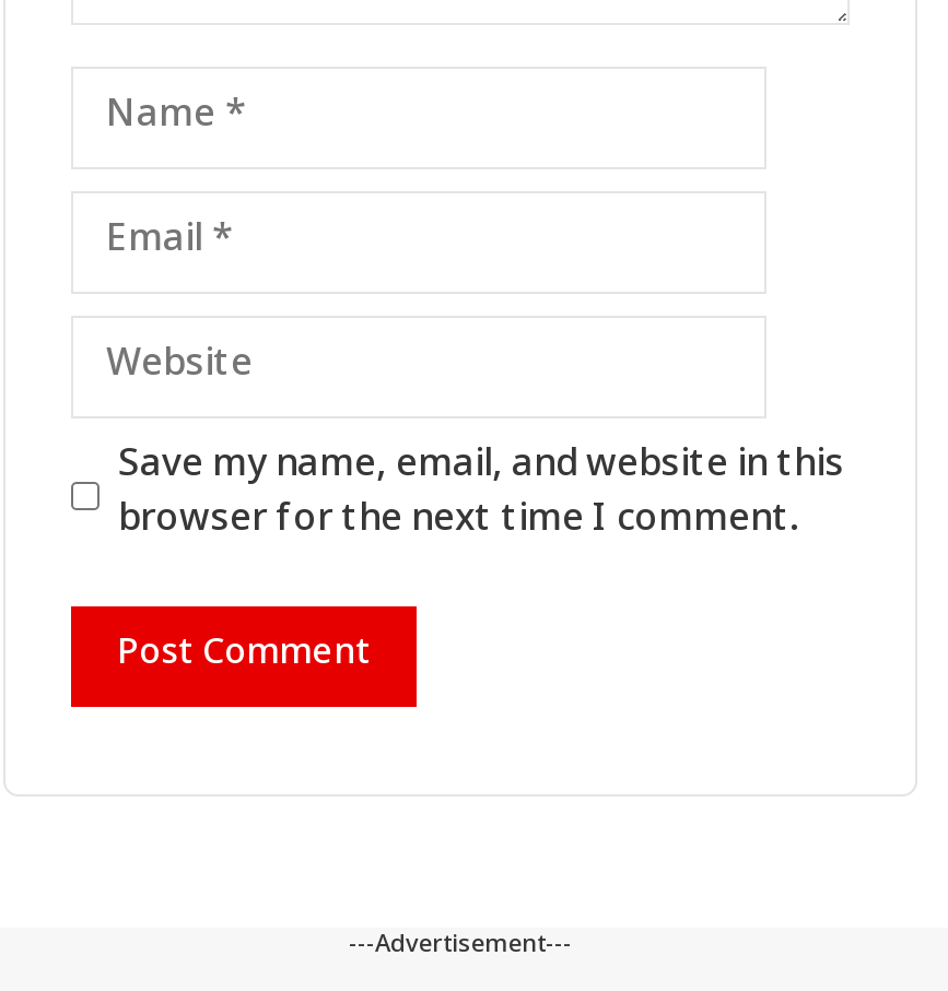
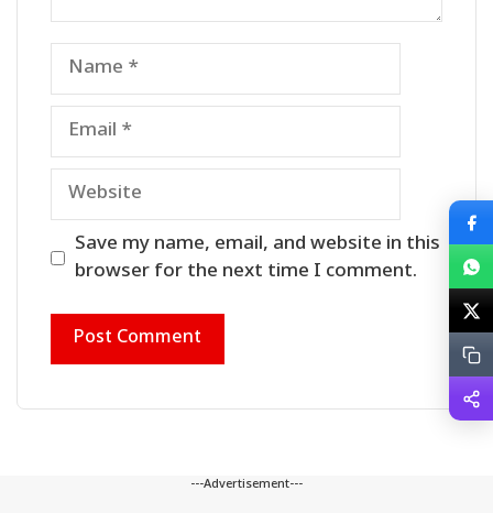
none -> [447,199,490,423] [image]

